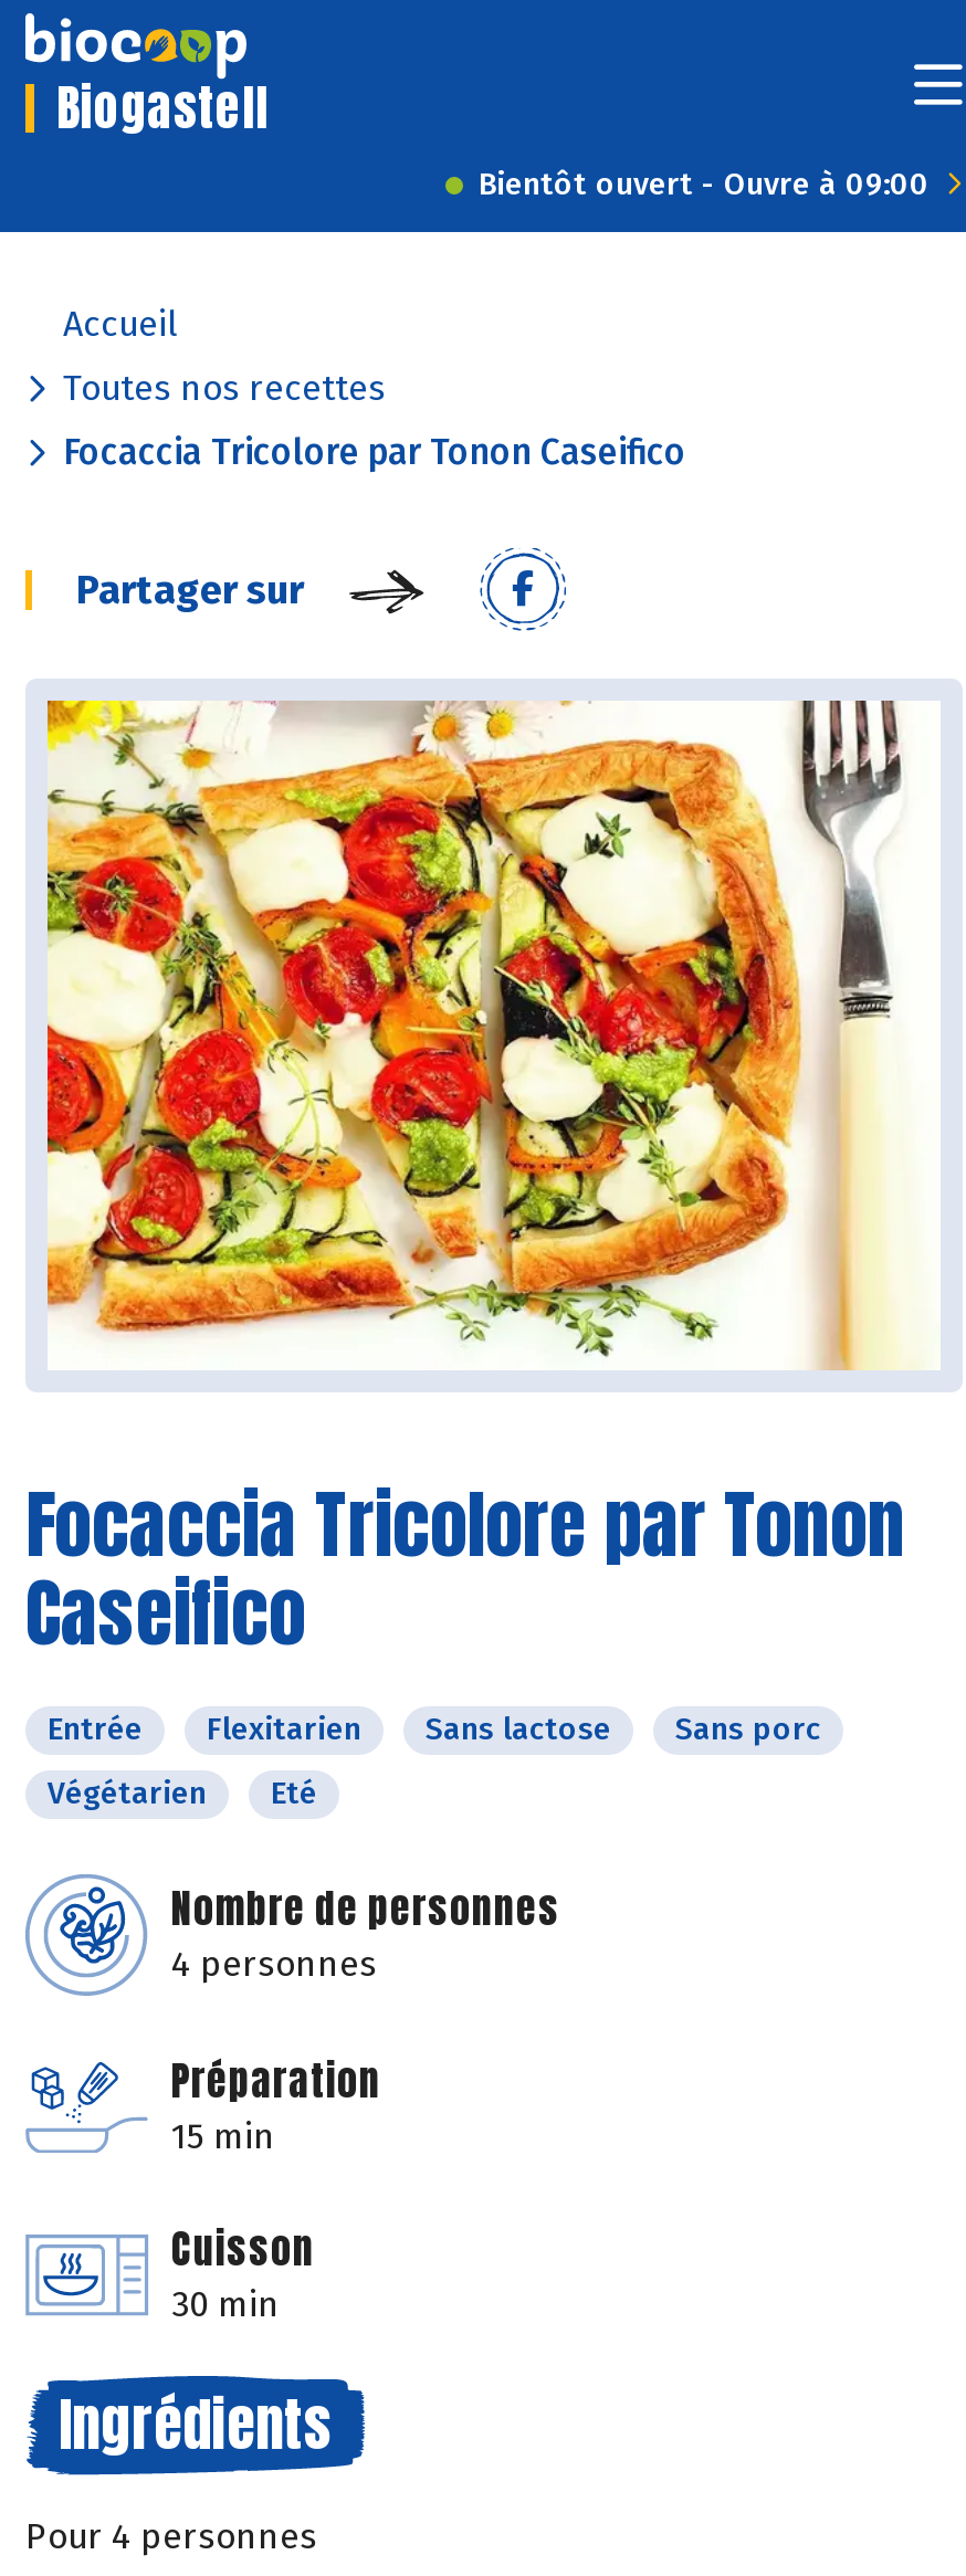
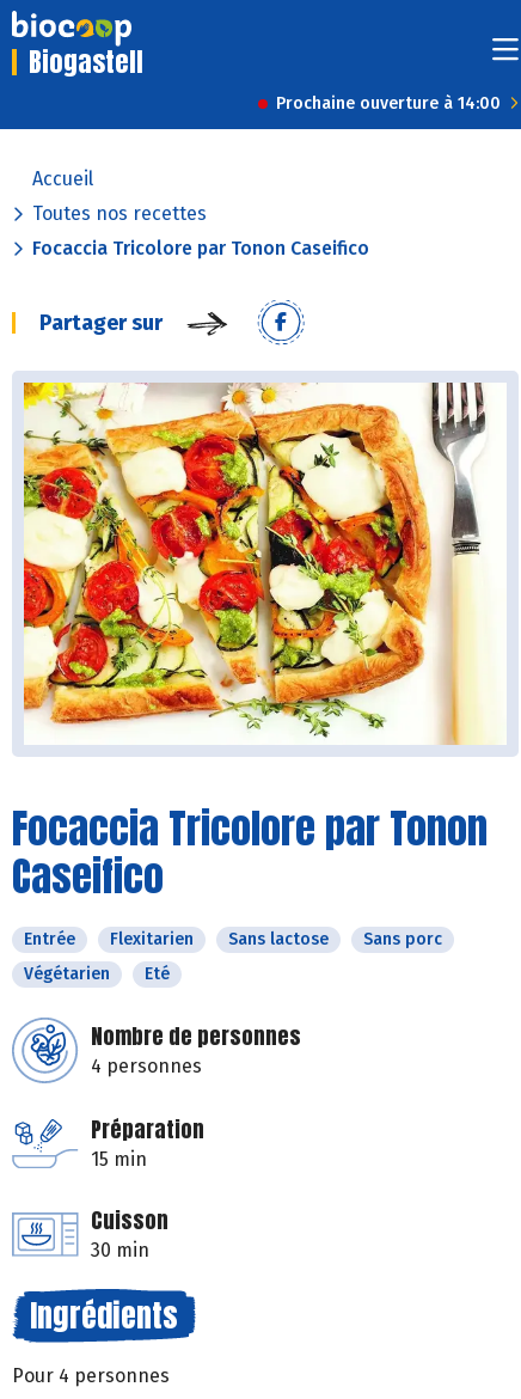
[479,166,930,203] Bientôt ouvert - Ouvre à 09:00 -> [276,93,501,114] Prochaine ouverture à 14:00

